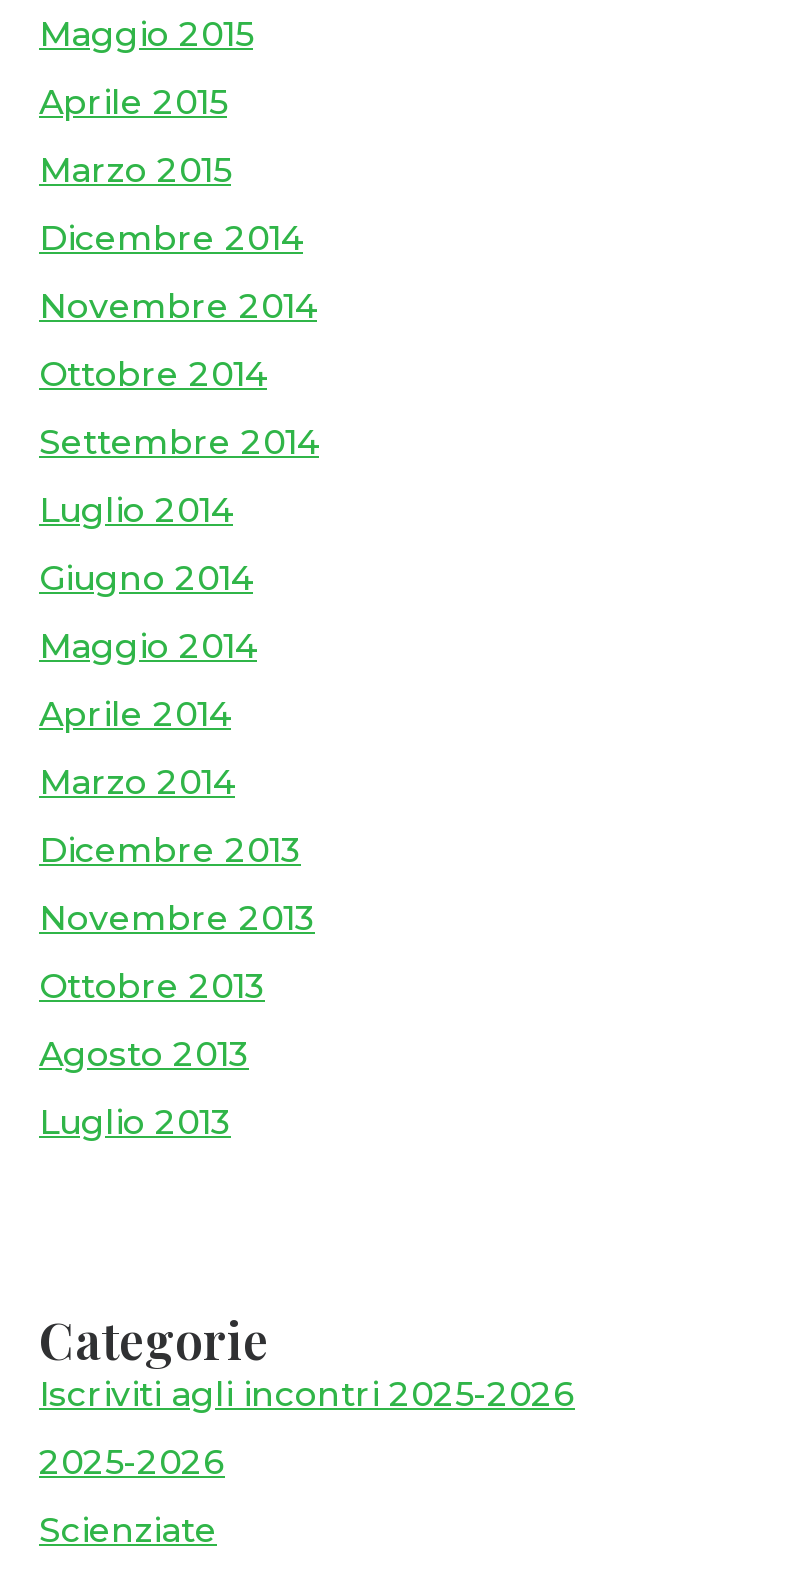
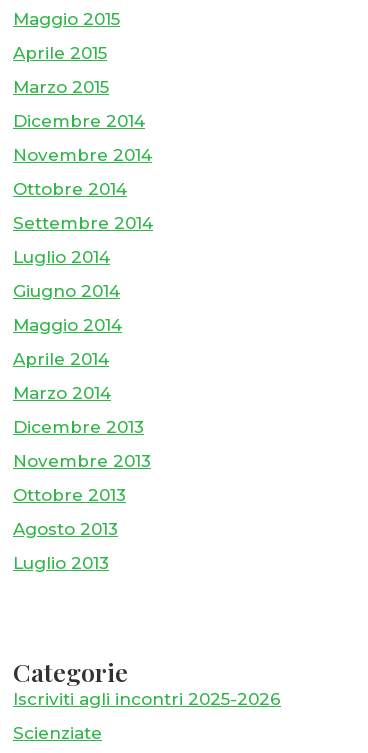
[39,1442,225,1482] 2025-2026 -> none

